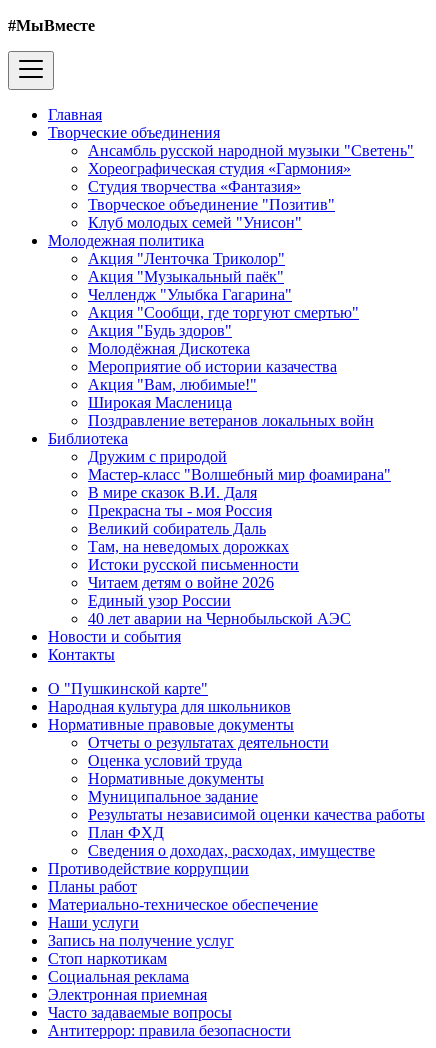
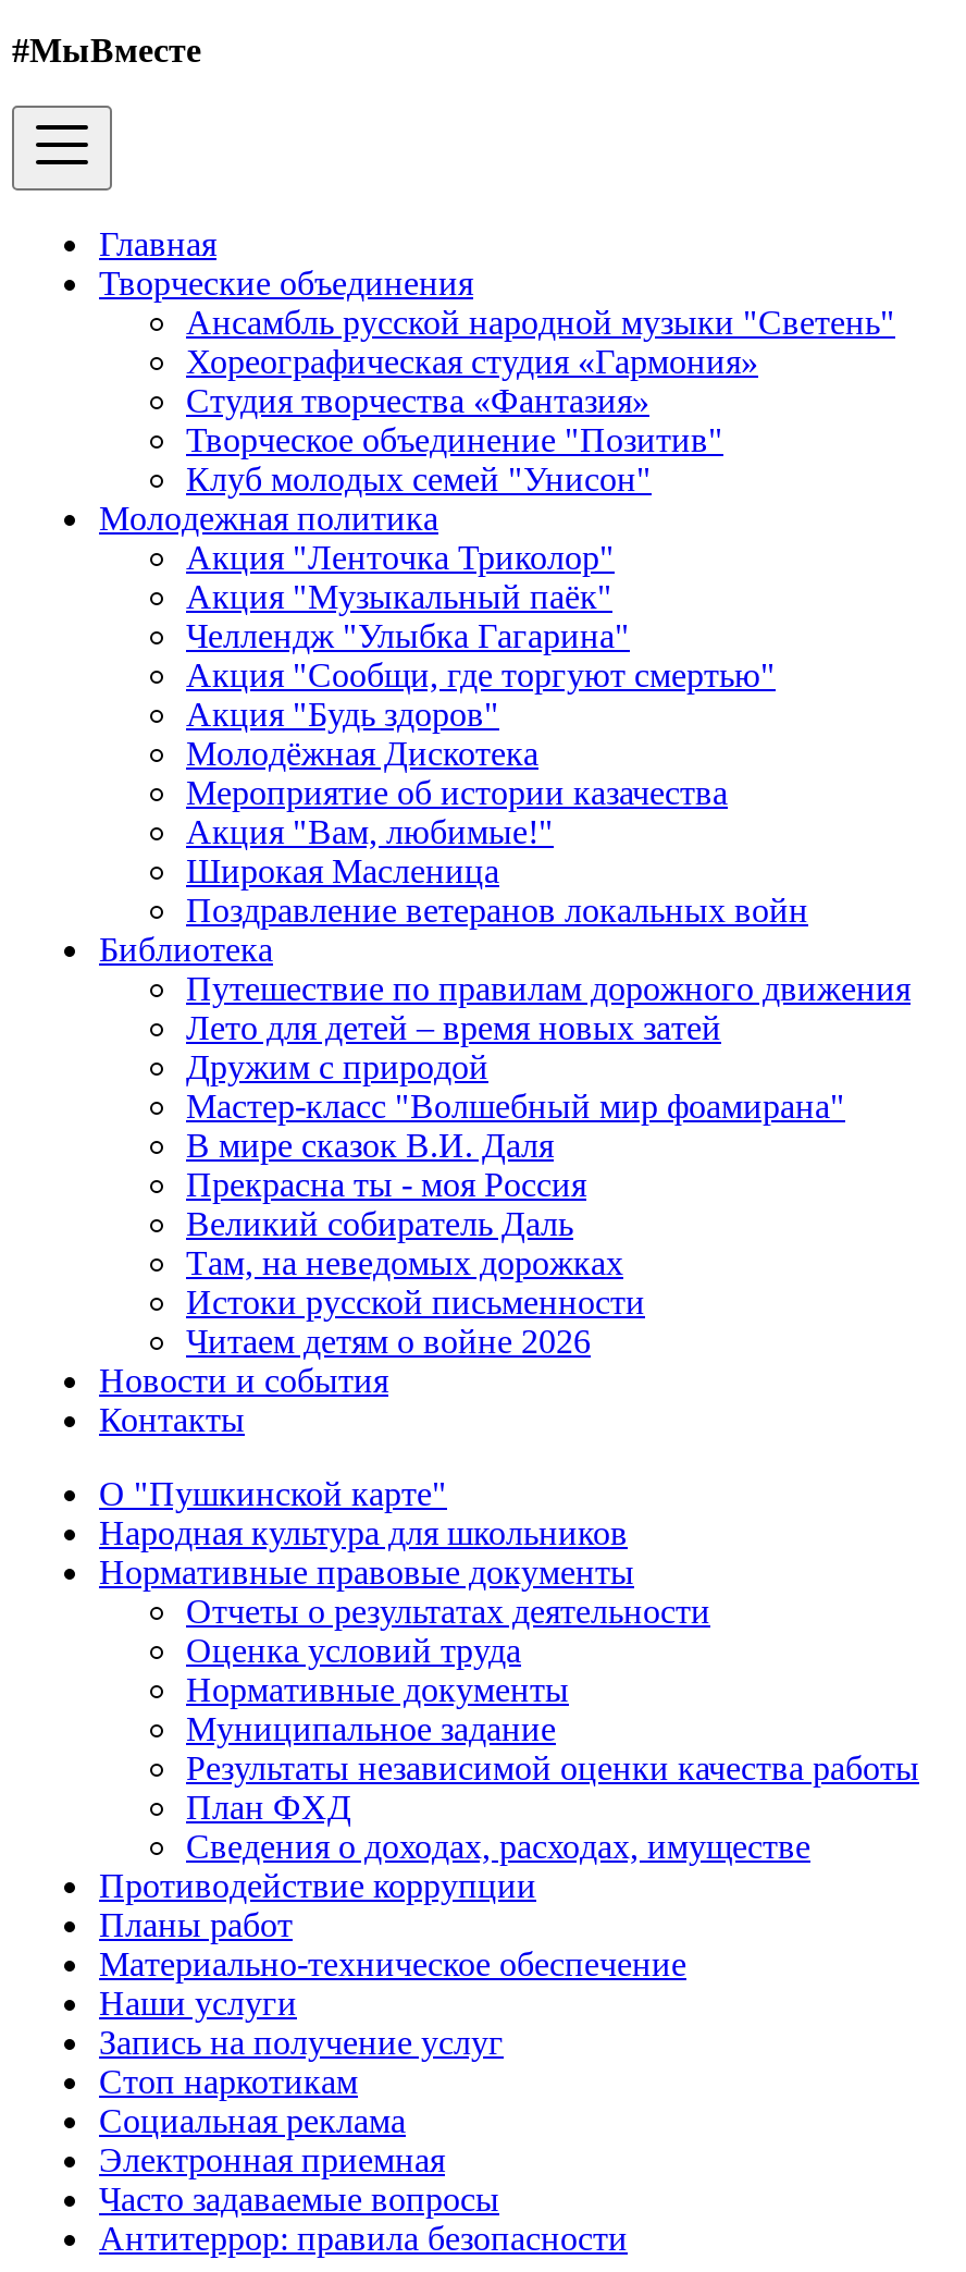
none -> [186,969,911,1045] Путешествие по правилам дорожного движения | Лето для детей – время новых затей
moved [88,448,391,591] -> [186,1047,845,1359]: Дружим с природой | Мастер-класс "Волшебный мир фоамирана" | В мире сказок В.И. Даля | Прекрасна ты - моя Россия | Великий собиратель Даль | Там, на неведомых дорожках | Истоки русской письменности | Читаем детям о войне 2026
[88,592,351,627] Единый узор России | 40 лет аварии на Чернобыльской АЭС -> none

